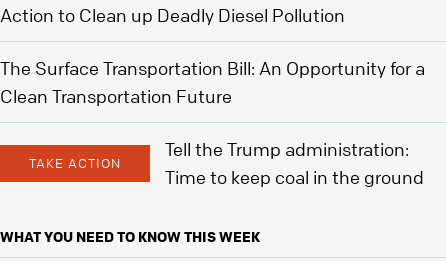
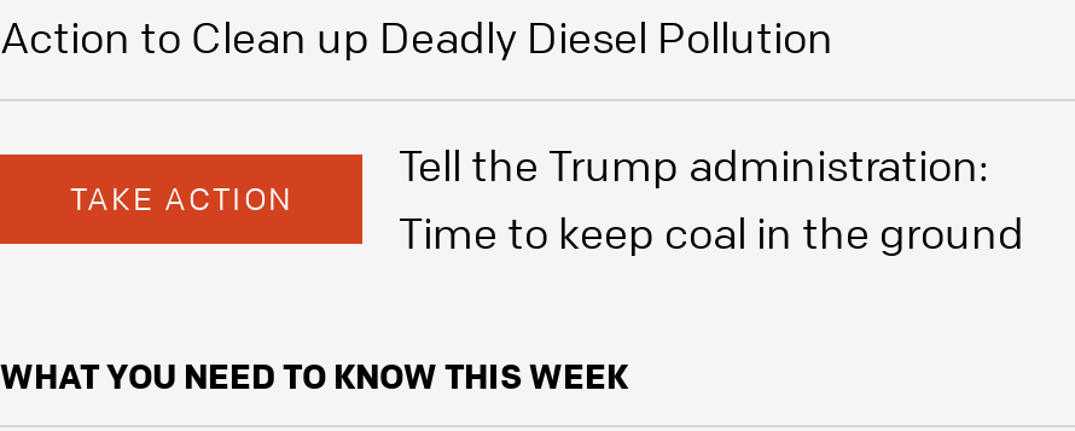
[0,57,425,107] The Surface Transportation Bill: An Opportunity for a | Clean Transportation Future -> none

